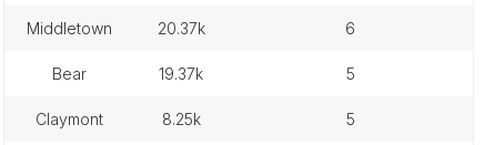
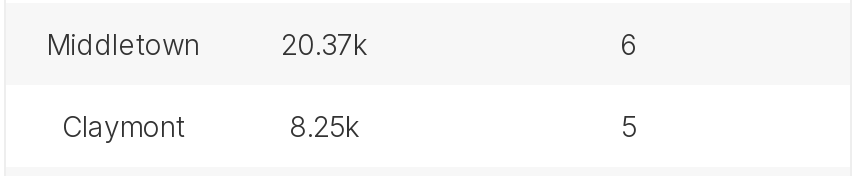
[62,64,355,83] bear | 19.37k | 5 -> none

